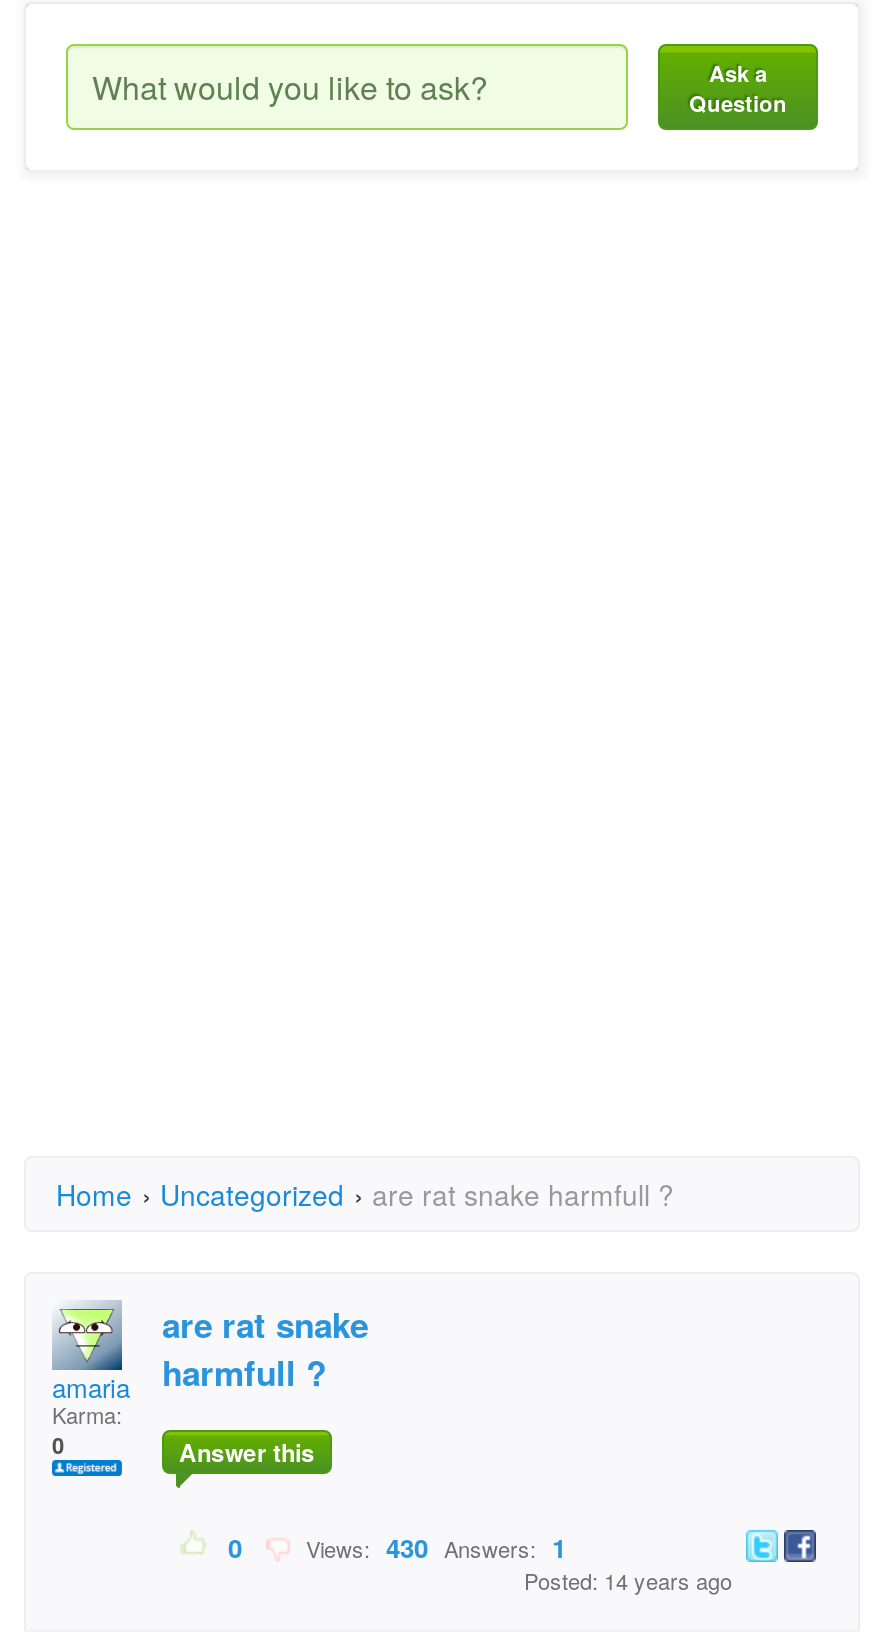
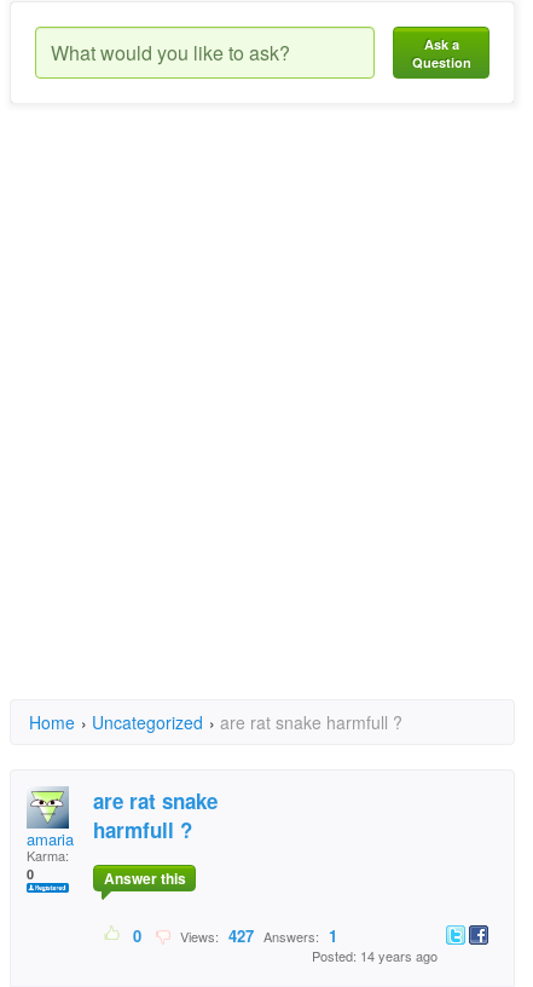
[294,1528,566,1566] Views: 430 Answers: 1 -> [173,924,337,947] Views: 427 Answers: 1

